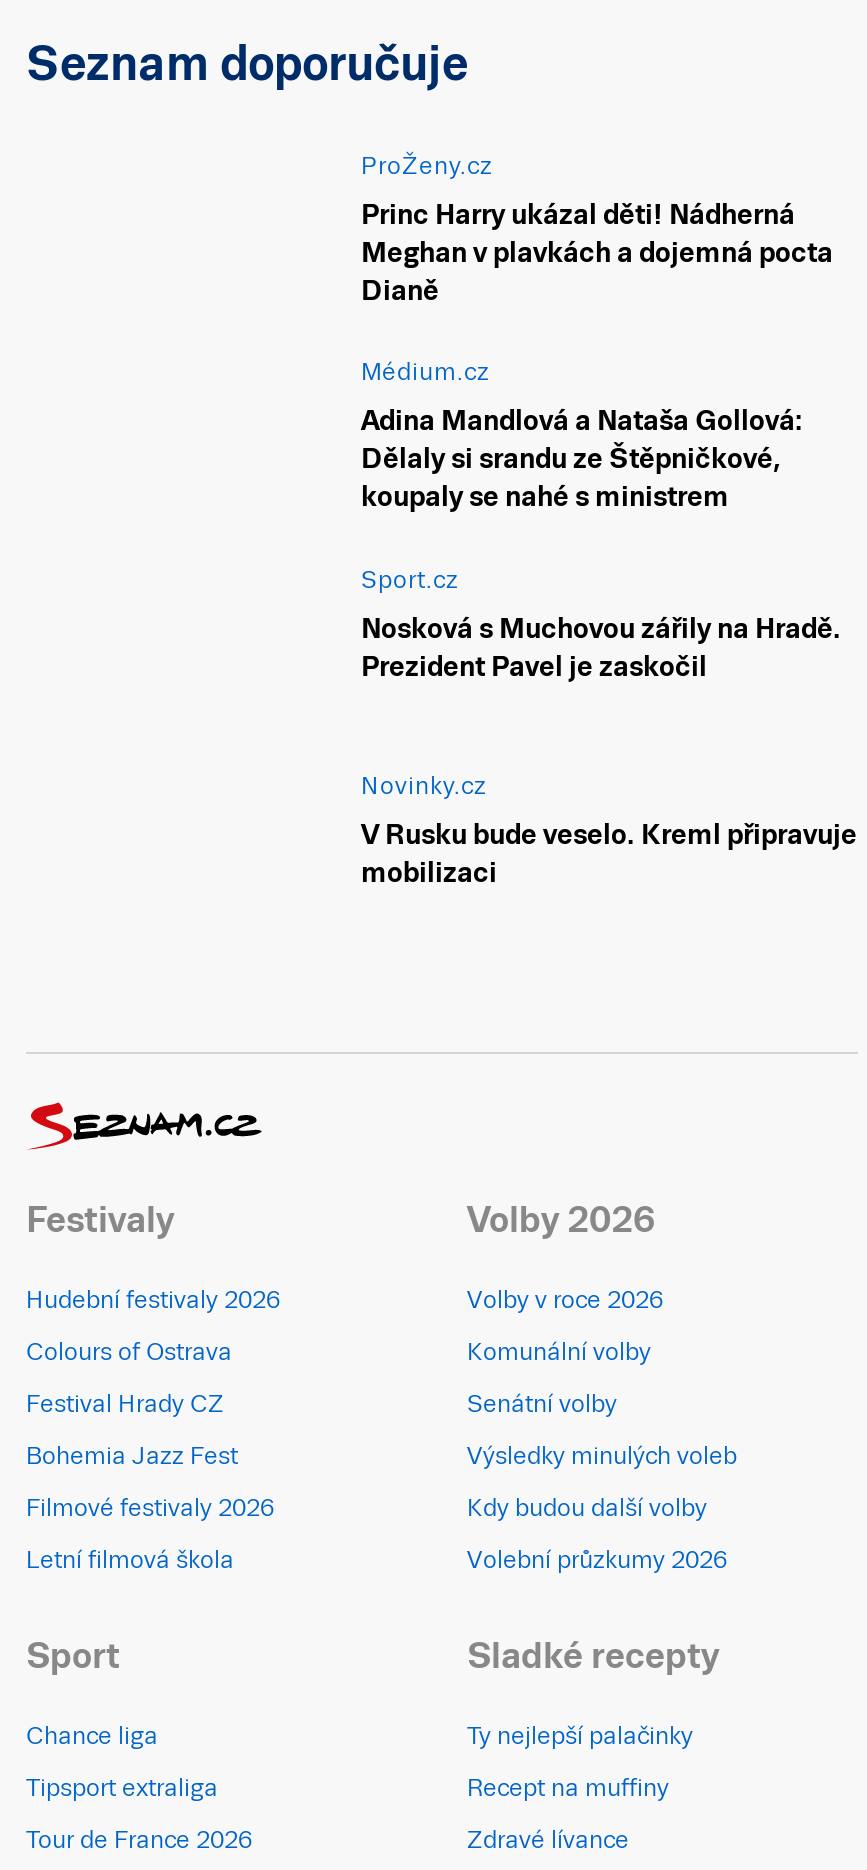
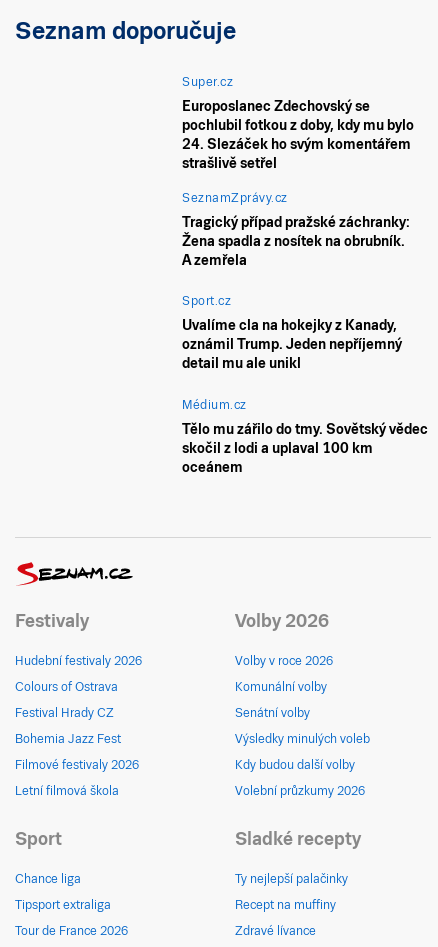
none -> [182,191,288,205] SeznamZprávy.cz
[361,152,493,180] ProŽeny.cz -> [182,75,233,89] Super.cz
[361,198,833,306] Princ Harry ukázal děti! Nádherná | Meghan v plavkách a dojemná pocta | Dianě -> [182,98,414,171] Europoslanec Zdechovský se | pochlubil fotkou z doby, kdy mu bylo | 24. Slezáček ho svým komentářem | strašlivě setřel
moved [361,359,490,387] -> [182,398,247,412]: Médium.cz
[361,405,803,513] Adina Mandlová a Nataša Gollová: | Dělaly si srandu ze Štěpničkové, | koupaly se nahé s ministrem -> [182,214,410,268] Tragický případ pražské záchranky: | Žena spadla z nosítek na obrubník. | A zemřela
[361,612,841,682] Nosková s Muchovou zářily na Hradě. | Prezident Pavel je zaskočil -> [182,317,402,371] Uvalíme cla na hokejky z Kanady, | oznámil Trump. Jeden nepříjemný | detail mu ale unikl
[361,773,487,801] Novinky.cz -> none
[361,819,857,889] V Rusku bude veselo. Kreml připravuje | mobilizaci -> [182,421,428,475] Tělo mu zářilo do tmy. Sovětský vědec | skočil z lodi a uplaval 100 km | oceánem

